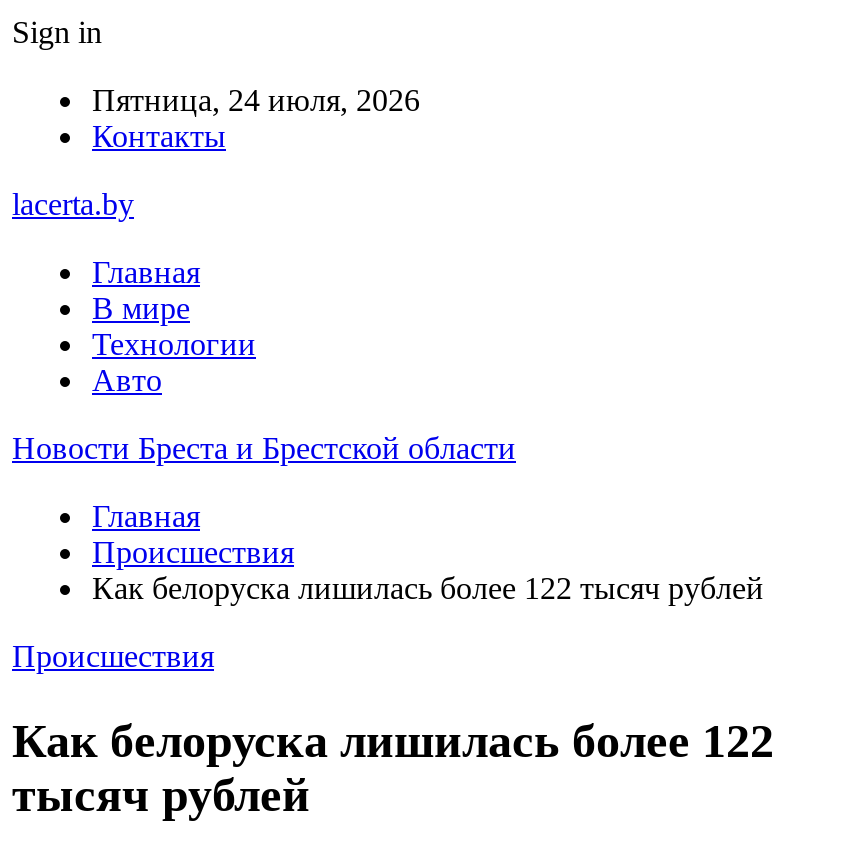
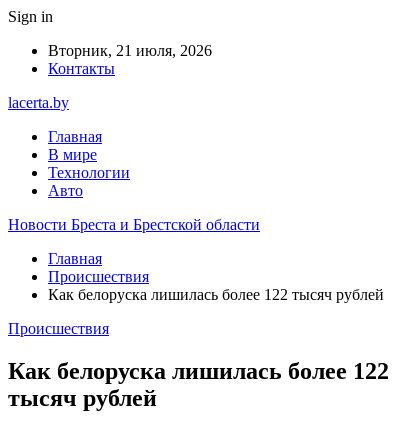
[92,83,420,117] Пятница, 24 июля, 2026 -> [48,42,212,59] Вторник, 21 июля, 2026

